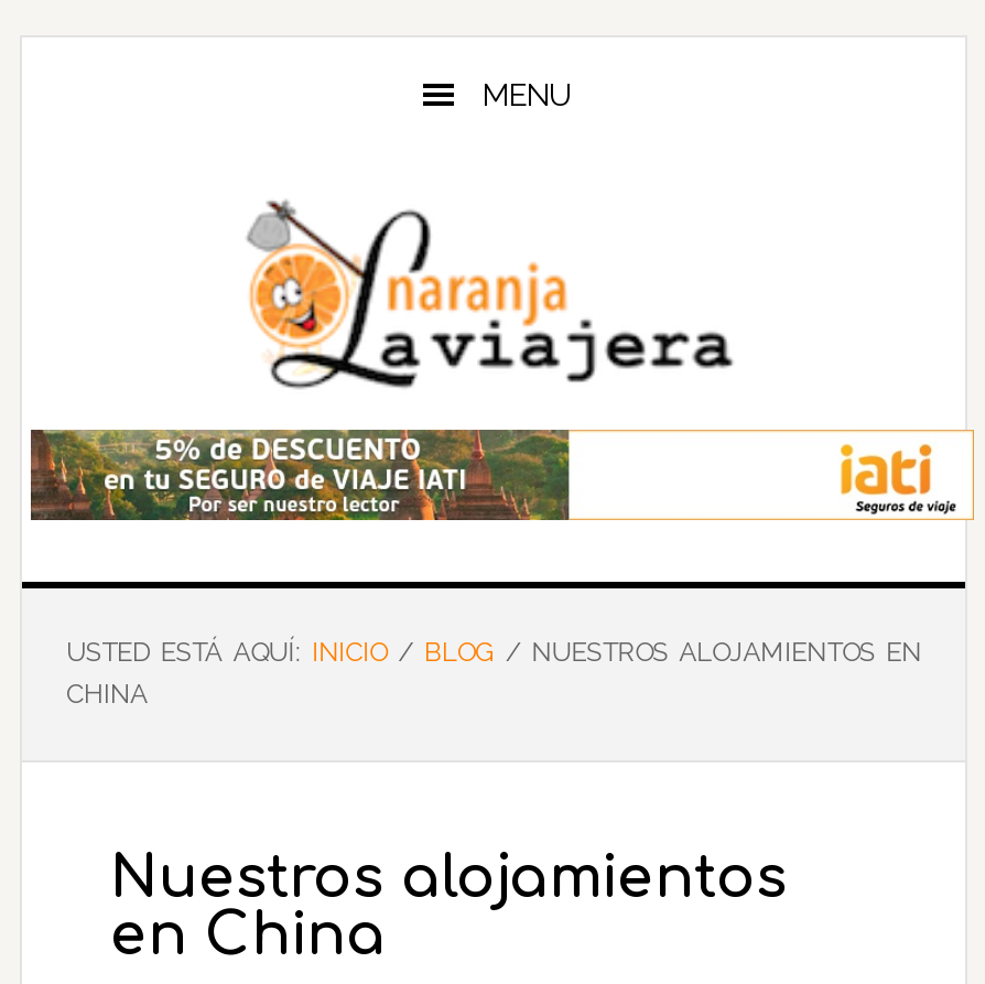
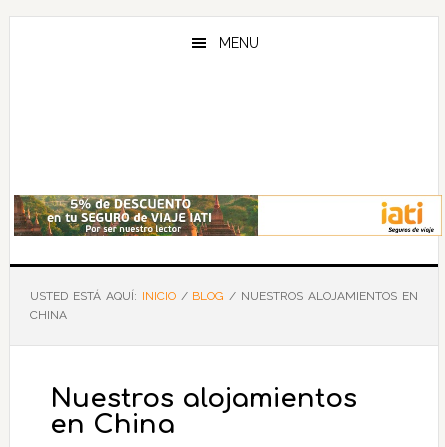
[245,198,734,390] [image] -> none

